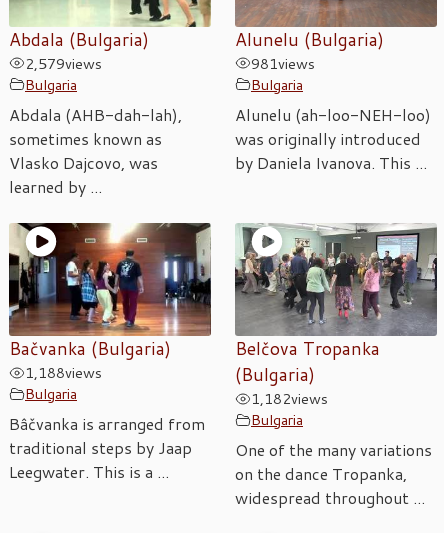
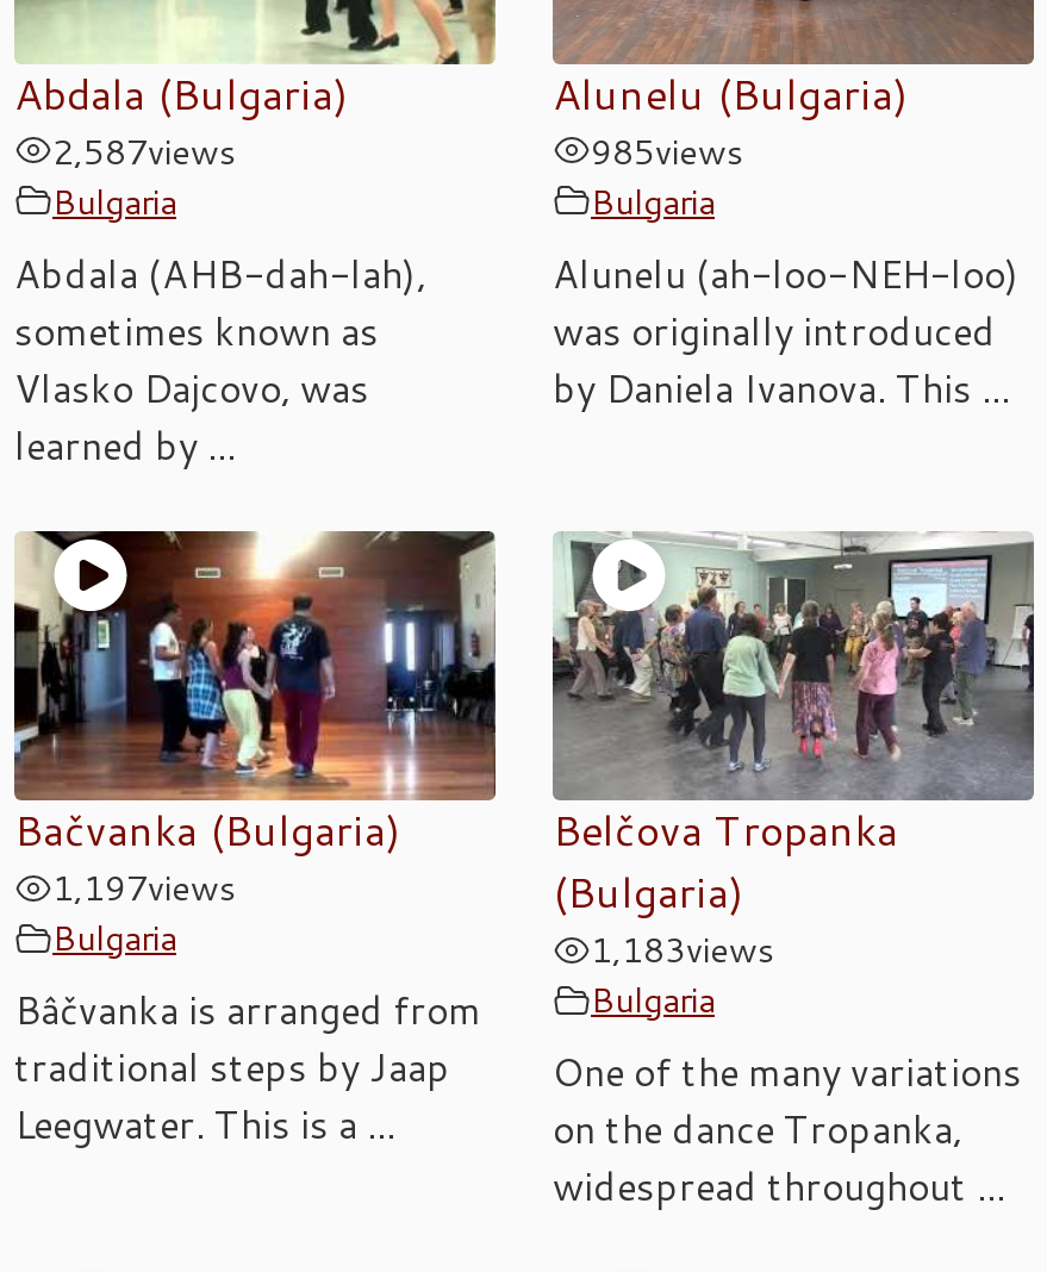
[25,53,102,74] 2,579views -> [52,126,236,176] 2,587views
[251,53,315,74] 981views -> [591,126,743,176] 985views
[25,362,102,383] 1,188views -> [52,863,236,914] 1,197views
[251,388,328,409] 1,182views -> [591,925,774,975] 1,183views

